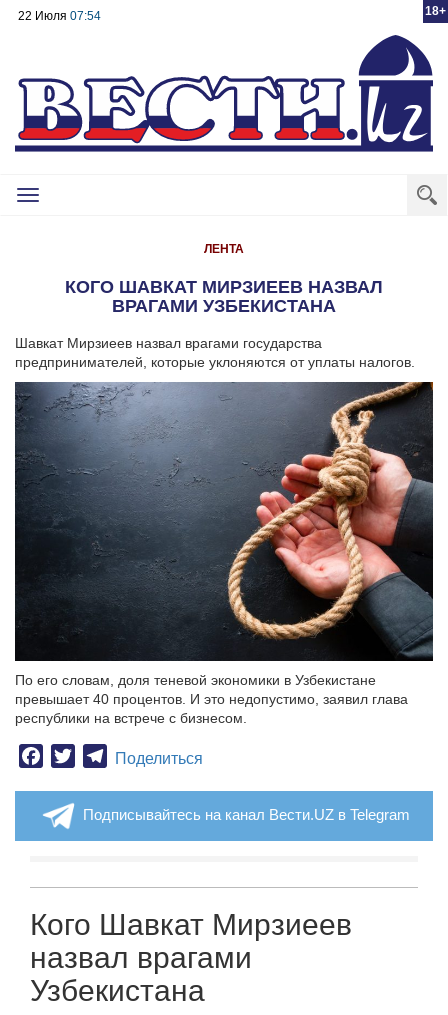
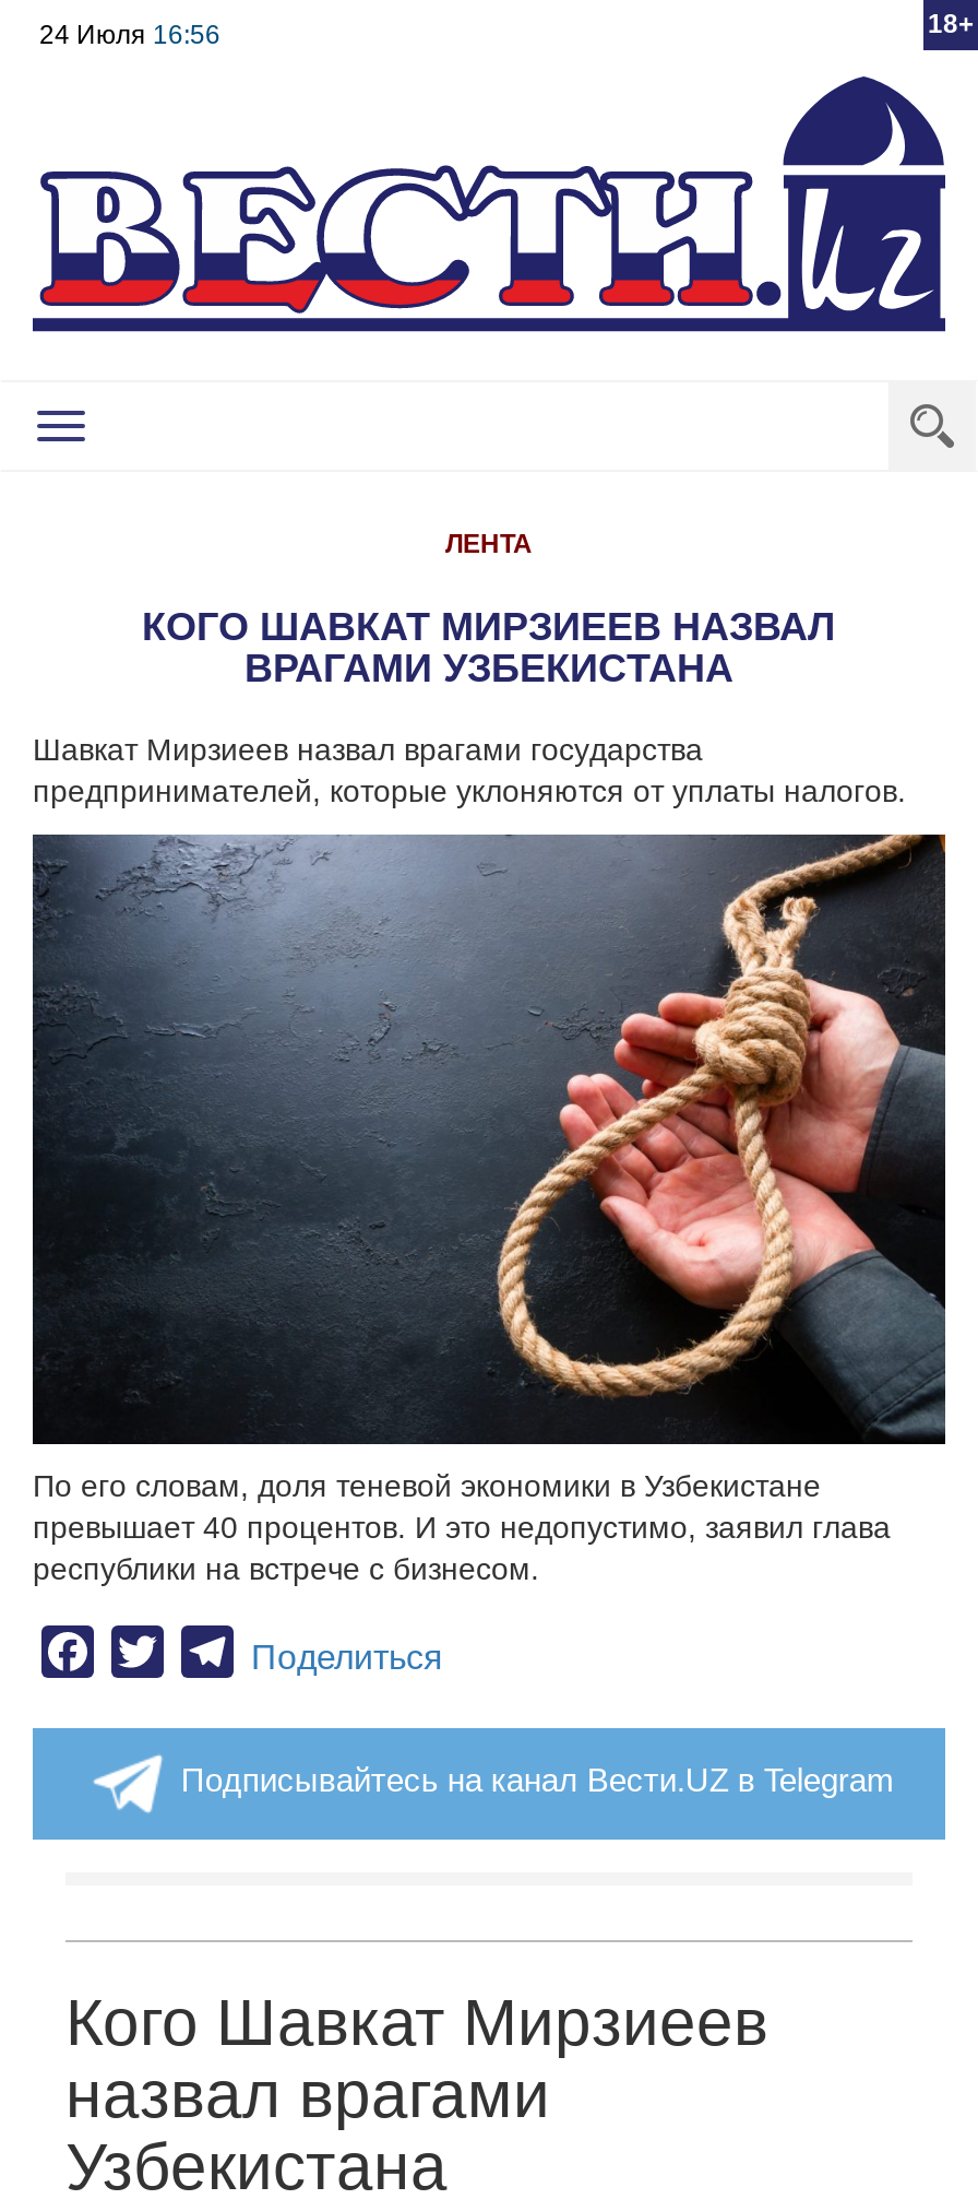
[18,9,101,23] 22 Июля 07:54 -> [39,20,220,50] 24 Июля 16:56

